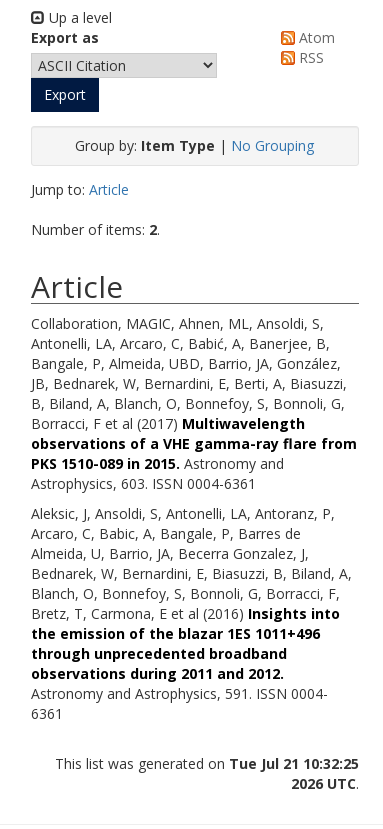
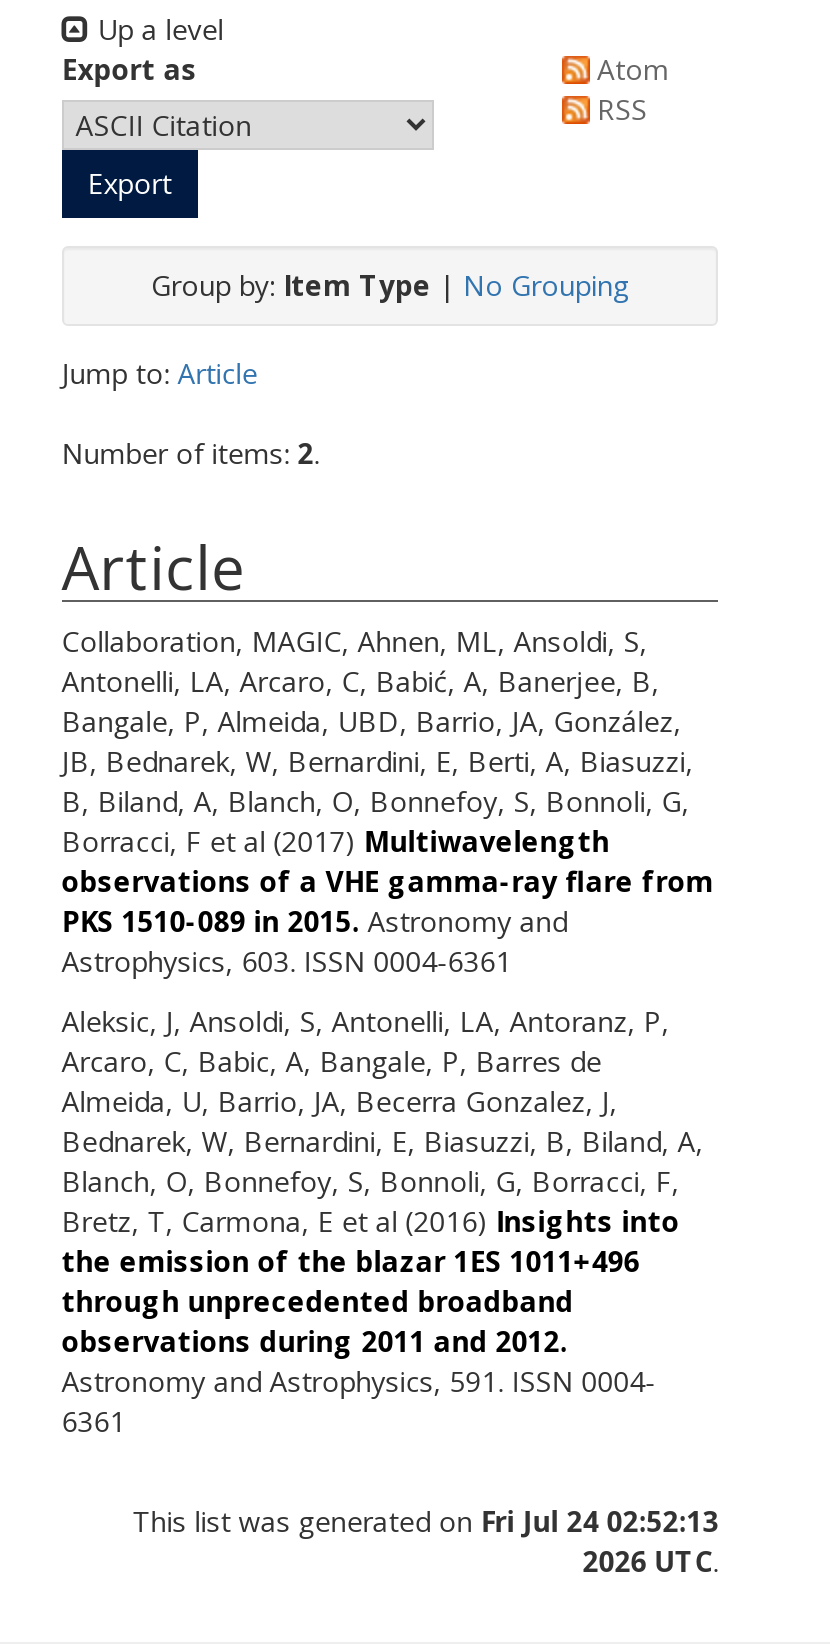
[55,754,359,773] This list was generated on Tue Jul 21 10:32:25 -> [132,1501,718,1539] This list was generated on Fri Jul 24 02:52:13

